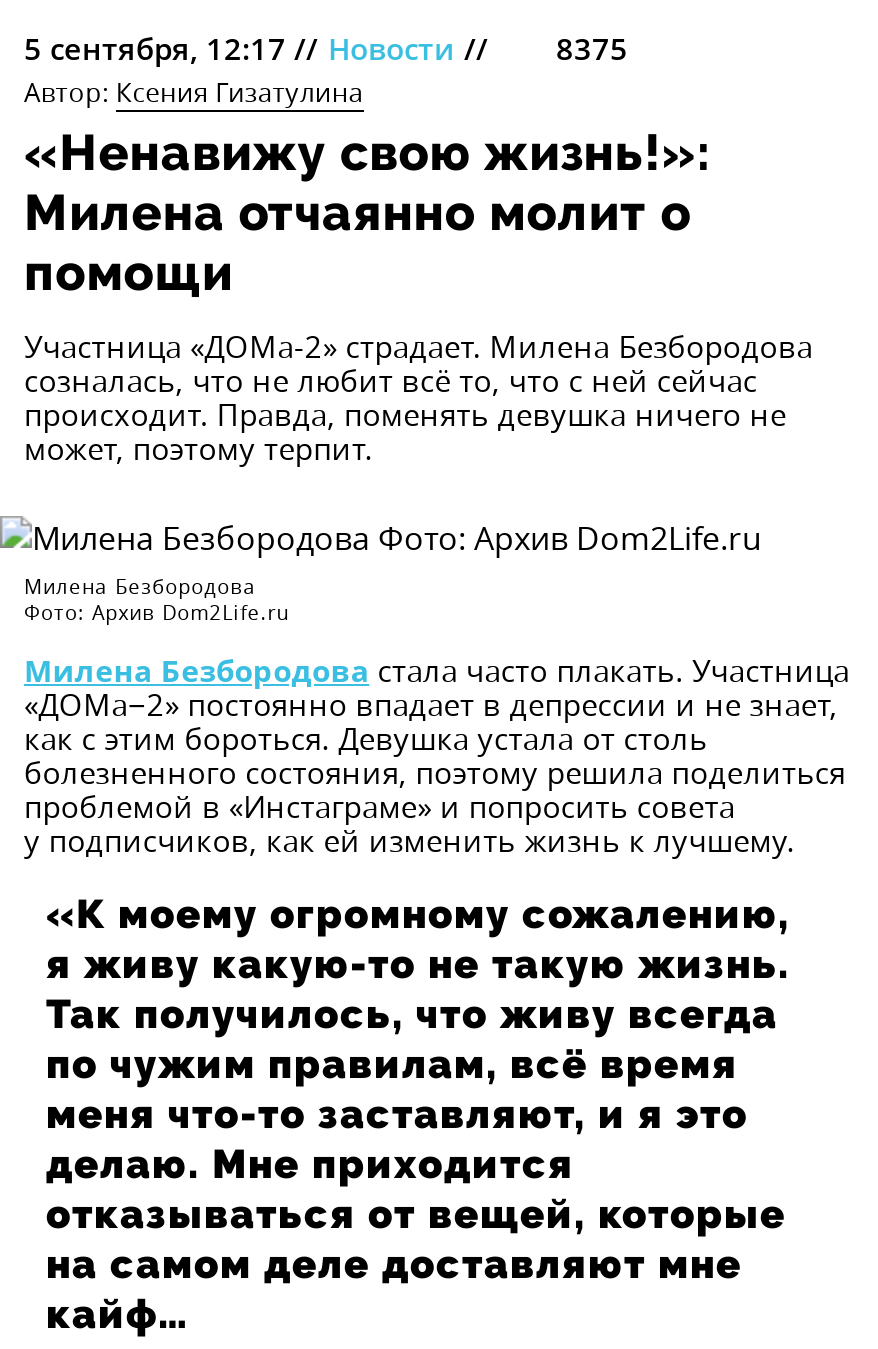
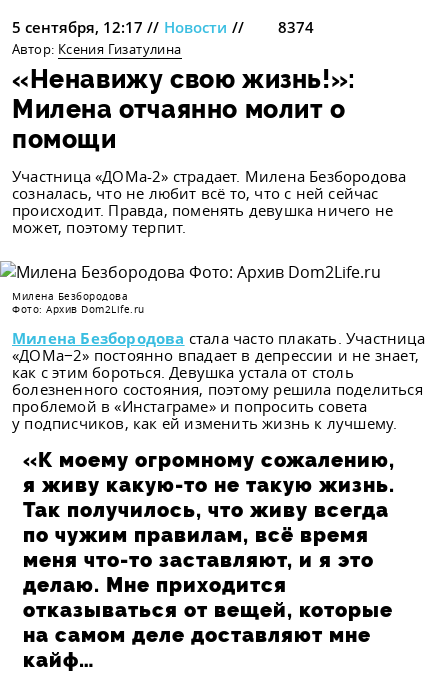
[556,28,628,68] 8375 -> [278,17,314,37] 8374

